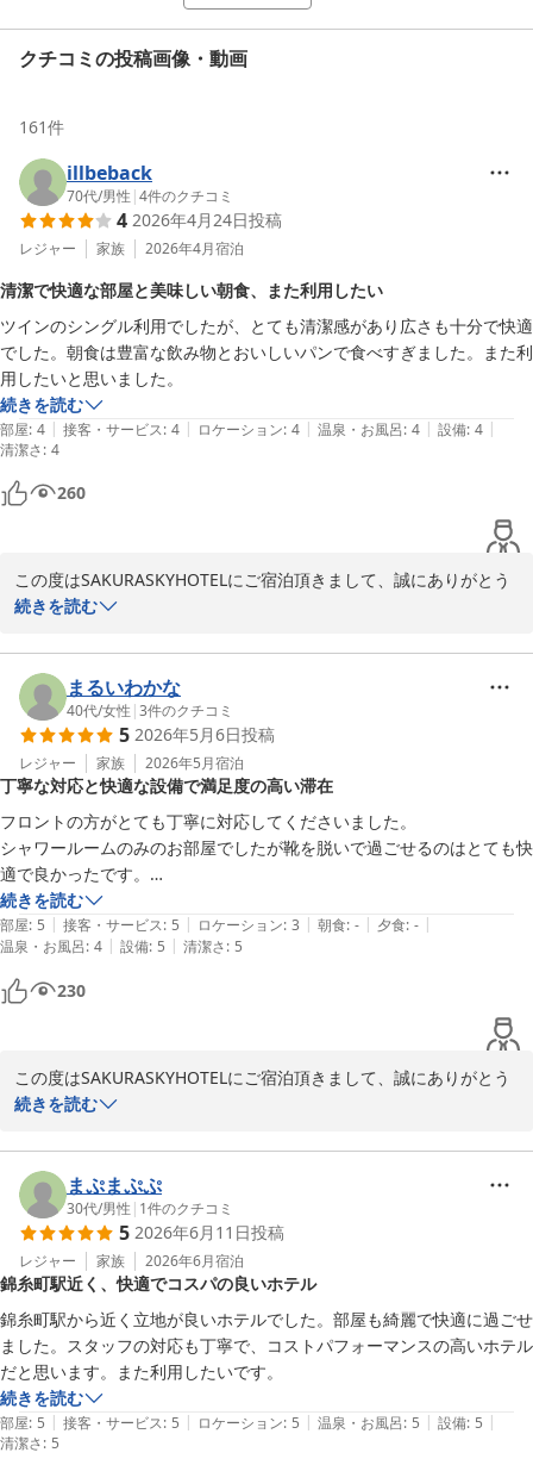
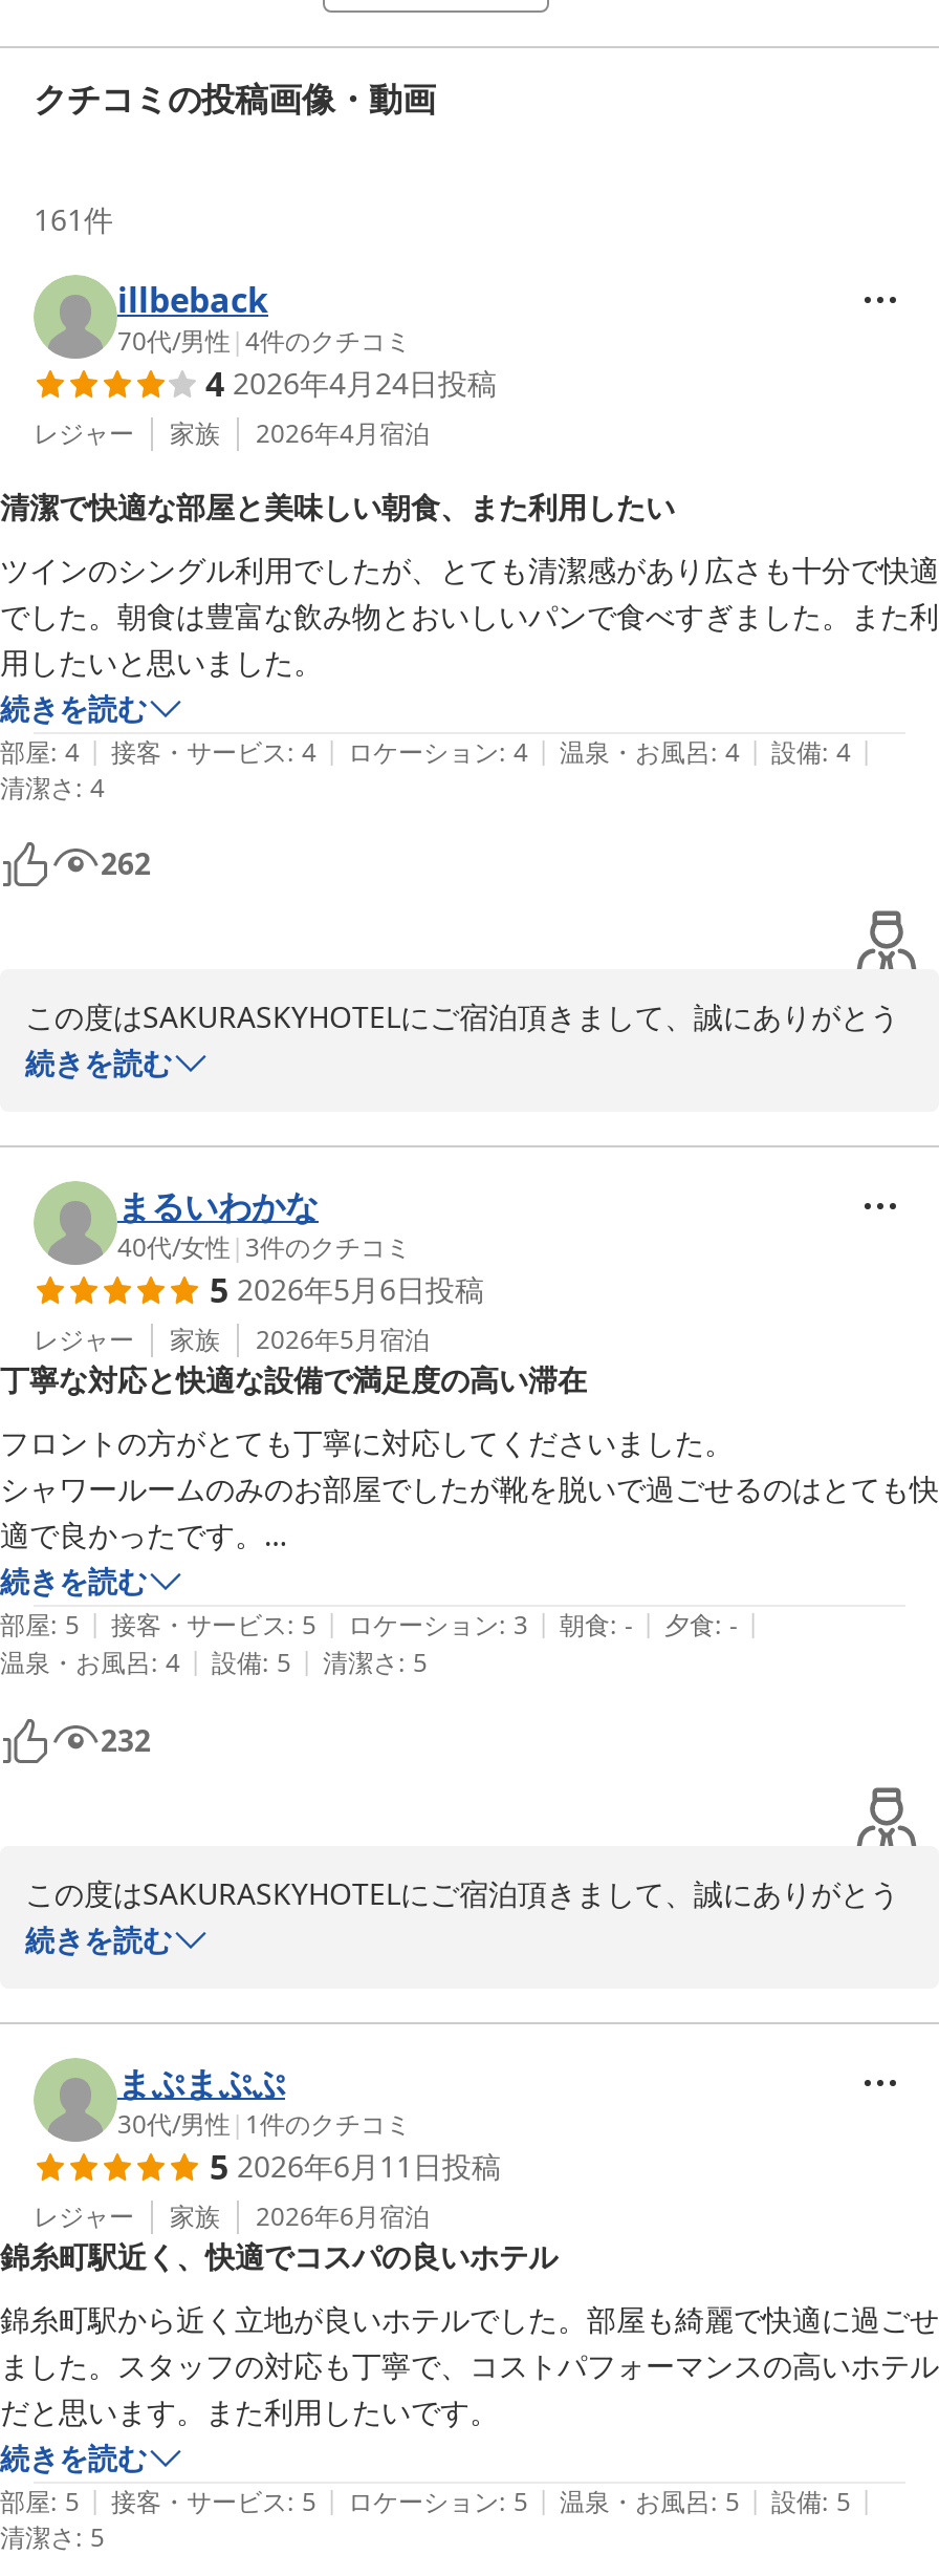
[57,481,86,504] 260 -> [101,843,151,883] 262
[57,979,86,1002] 230 -> [101,1720,151,1760] 232

